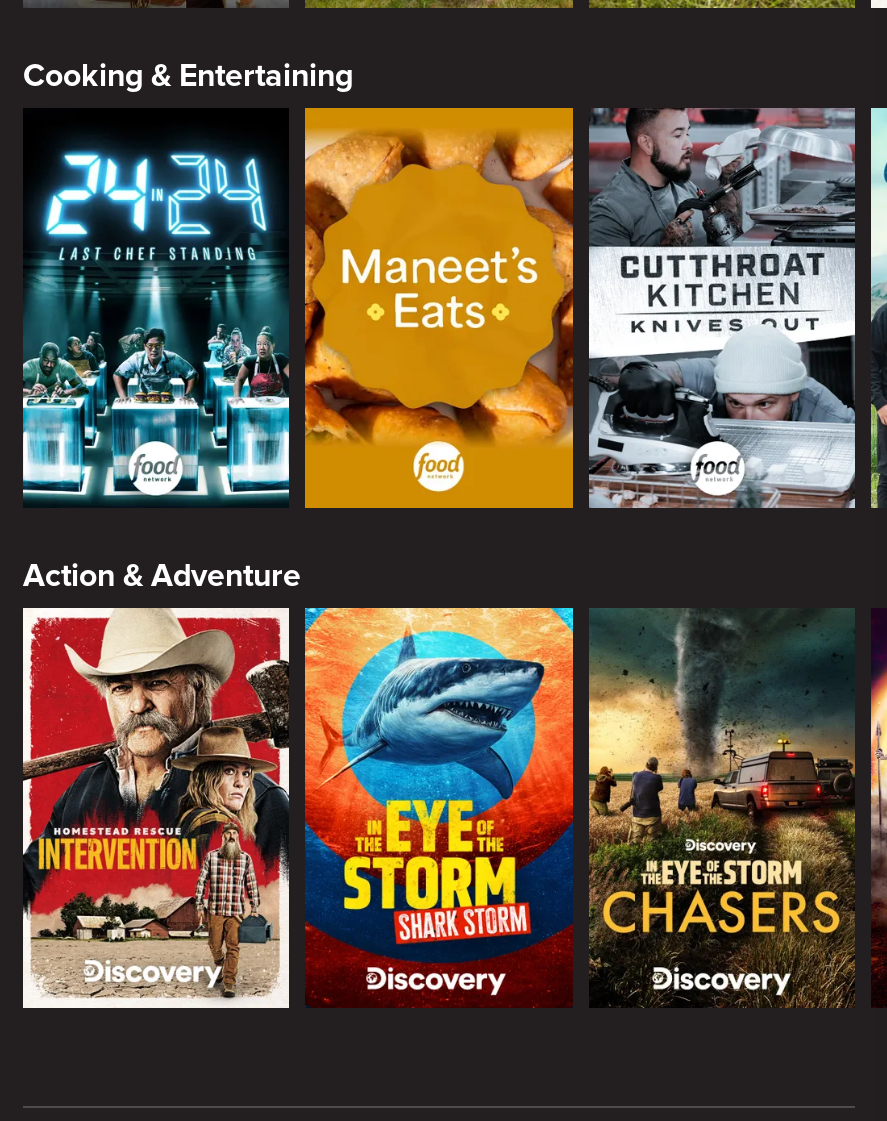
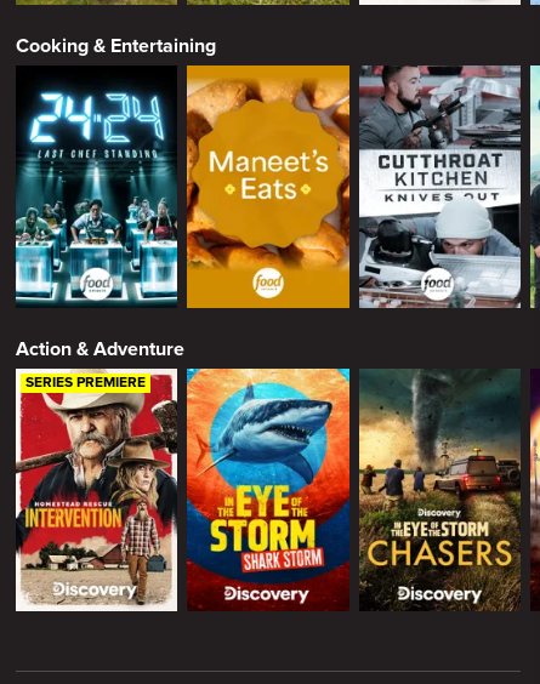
none -> [25,374,146,392] SERIES PREMIERE

